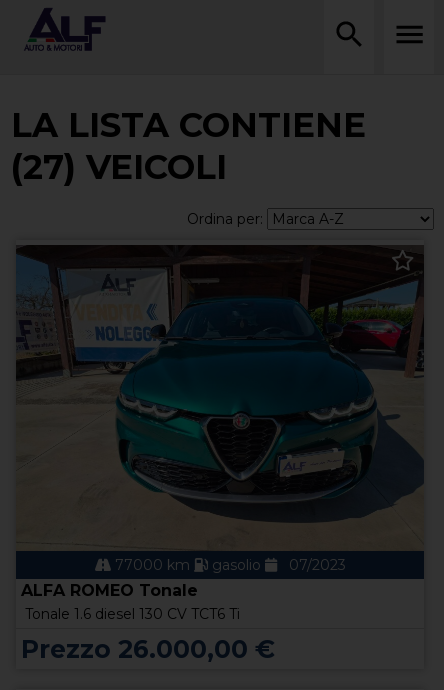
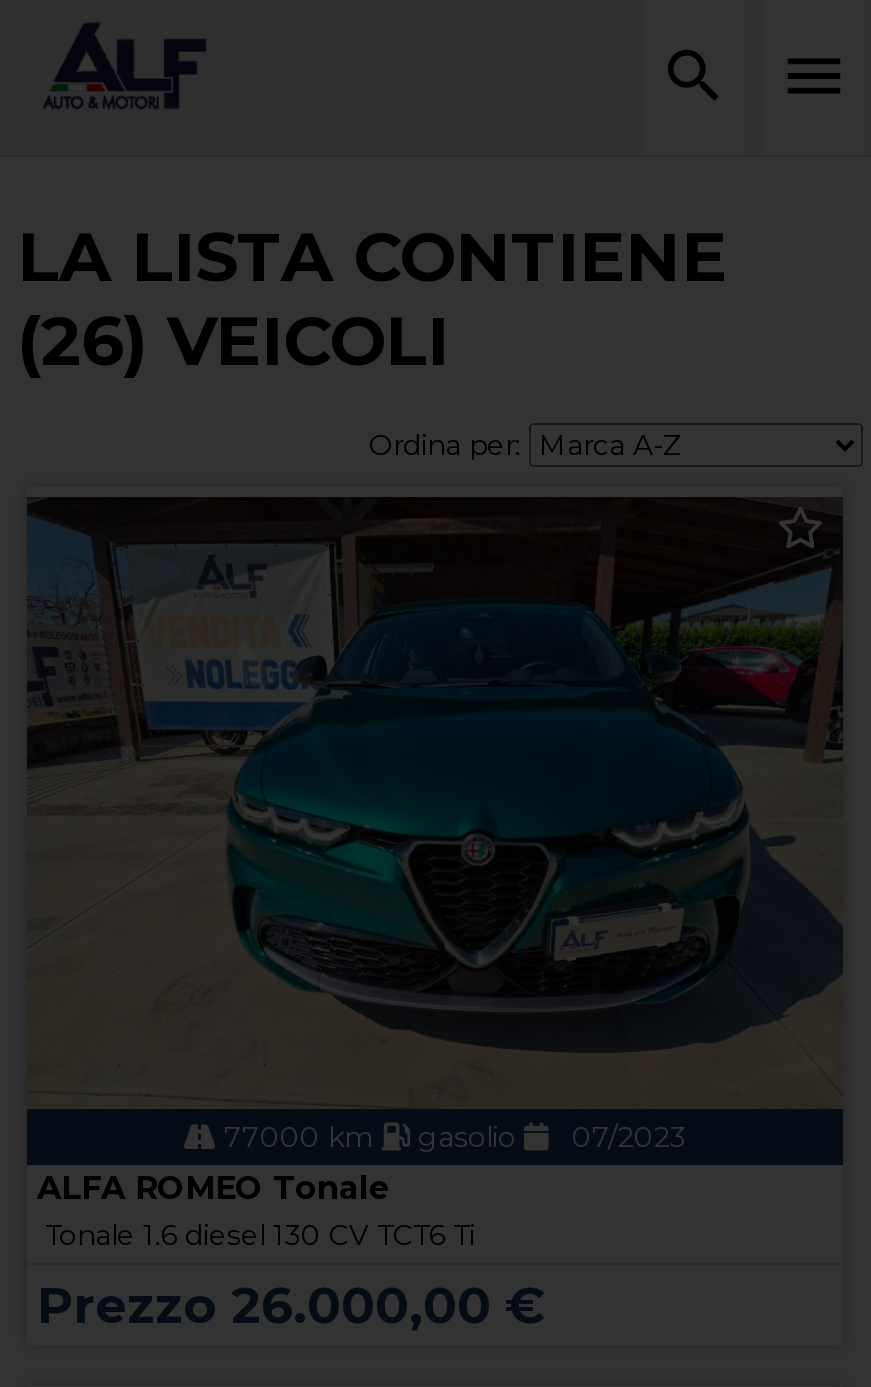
[11,146,227,188] (27) VEICOLI -> [17,299,449,383] (26) VEICOLI

